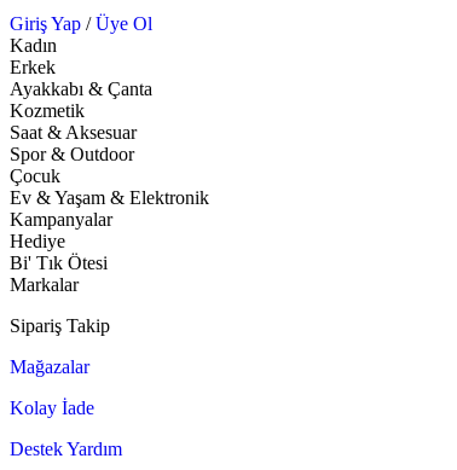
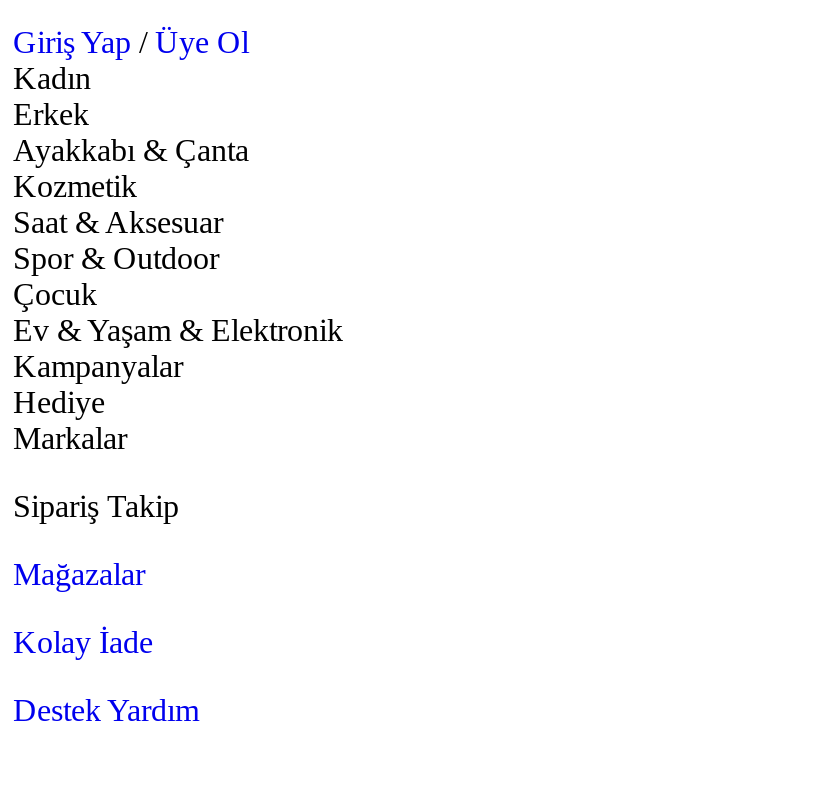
[10,253,108,273] Bi' Tık Ötesi -> none

